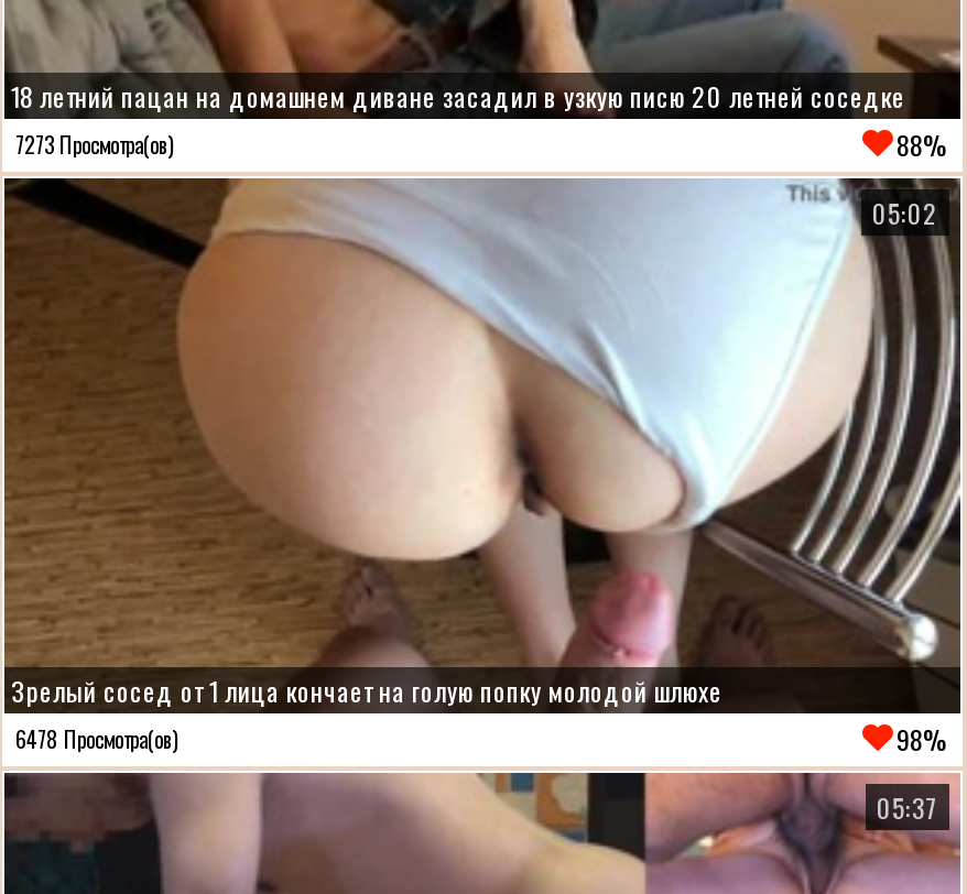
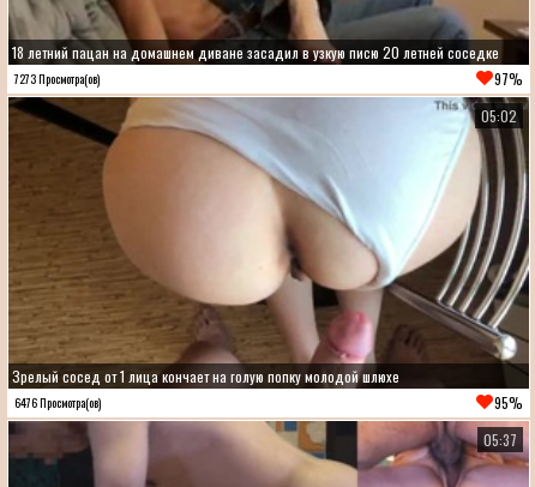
[897,126,949,164] 88% -> [494,69,523,89] 97%
[15,722,176,755] 6478 Просмотра(ов) -> [14,393,101,411] 6476 Просмотра(ов)
[897,721,949,758] 98% -> [494,393,523,413] 95%

